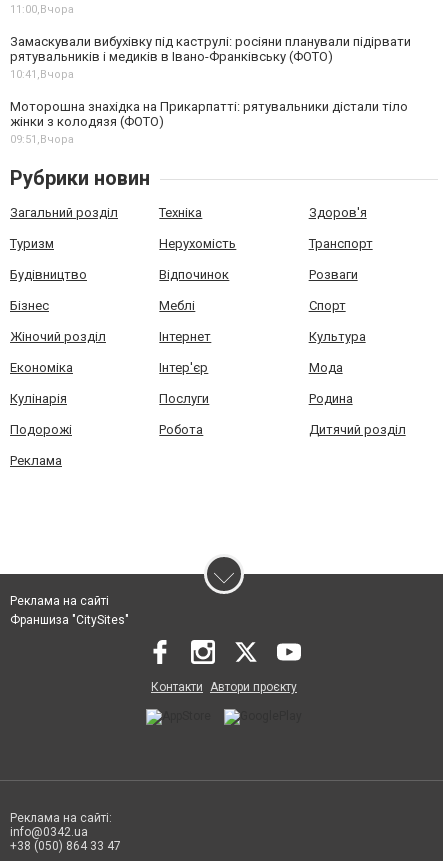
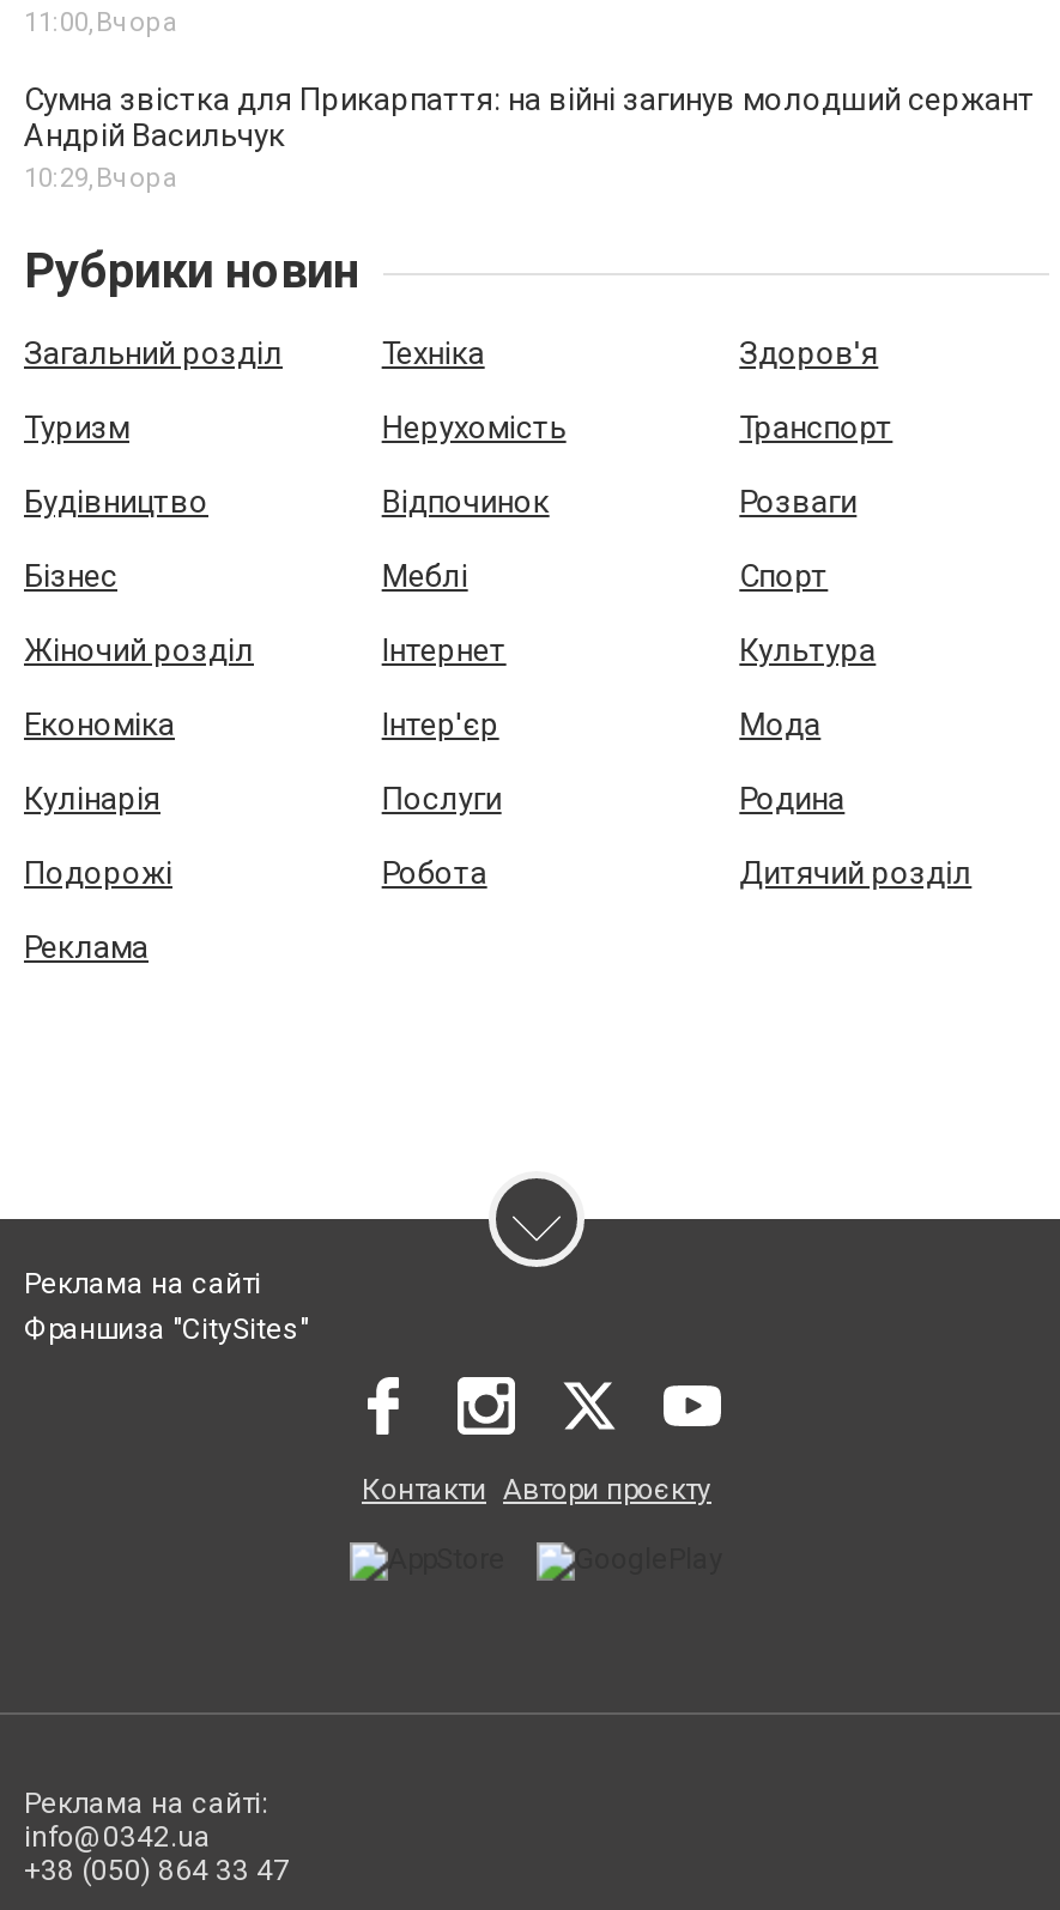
[10,34,411,146] Замаскували вибухівку під каструлі: росіяни планували підірвати | рятувальників і медиків в Івано-Франківську (ФОТО) | 10:41, Вчора | Моторошна знахідка на Прикарпатті: рятувальники дістали тіло | жінки з колодязя (ФОТО) | 09:51, Вчора -> [24,81,1035,193] Сумна звістка для Прикарпаття: на війні загинув молодший сержант | Андрій Васильчук | 10:29, Вчора

